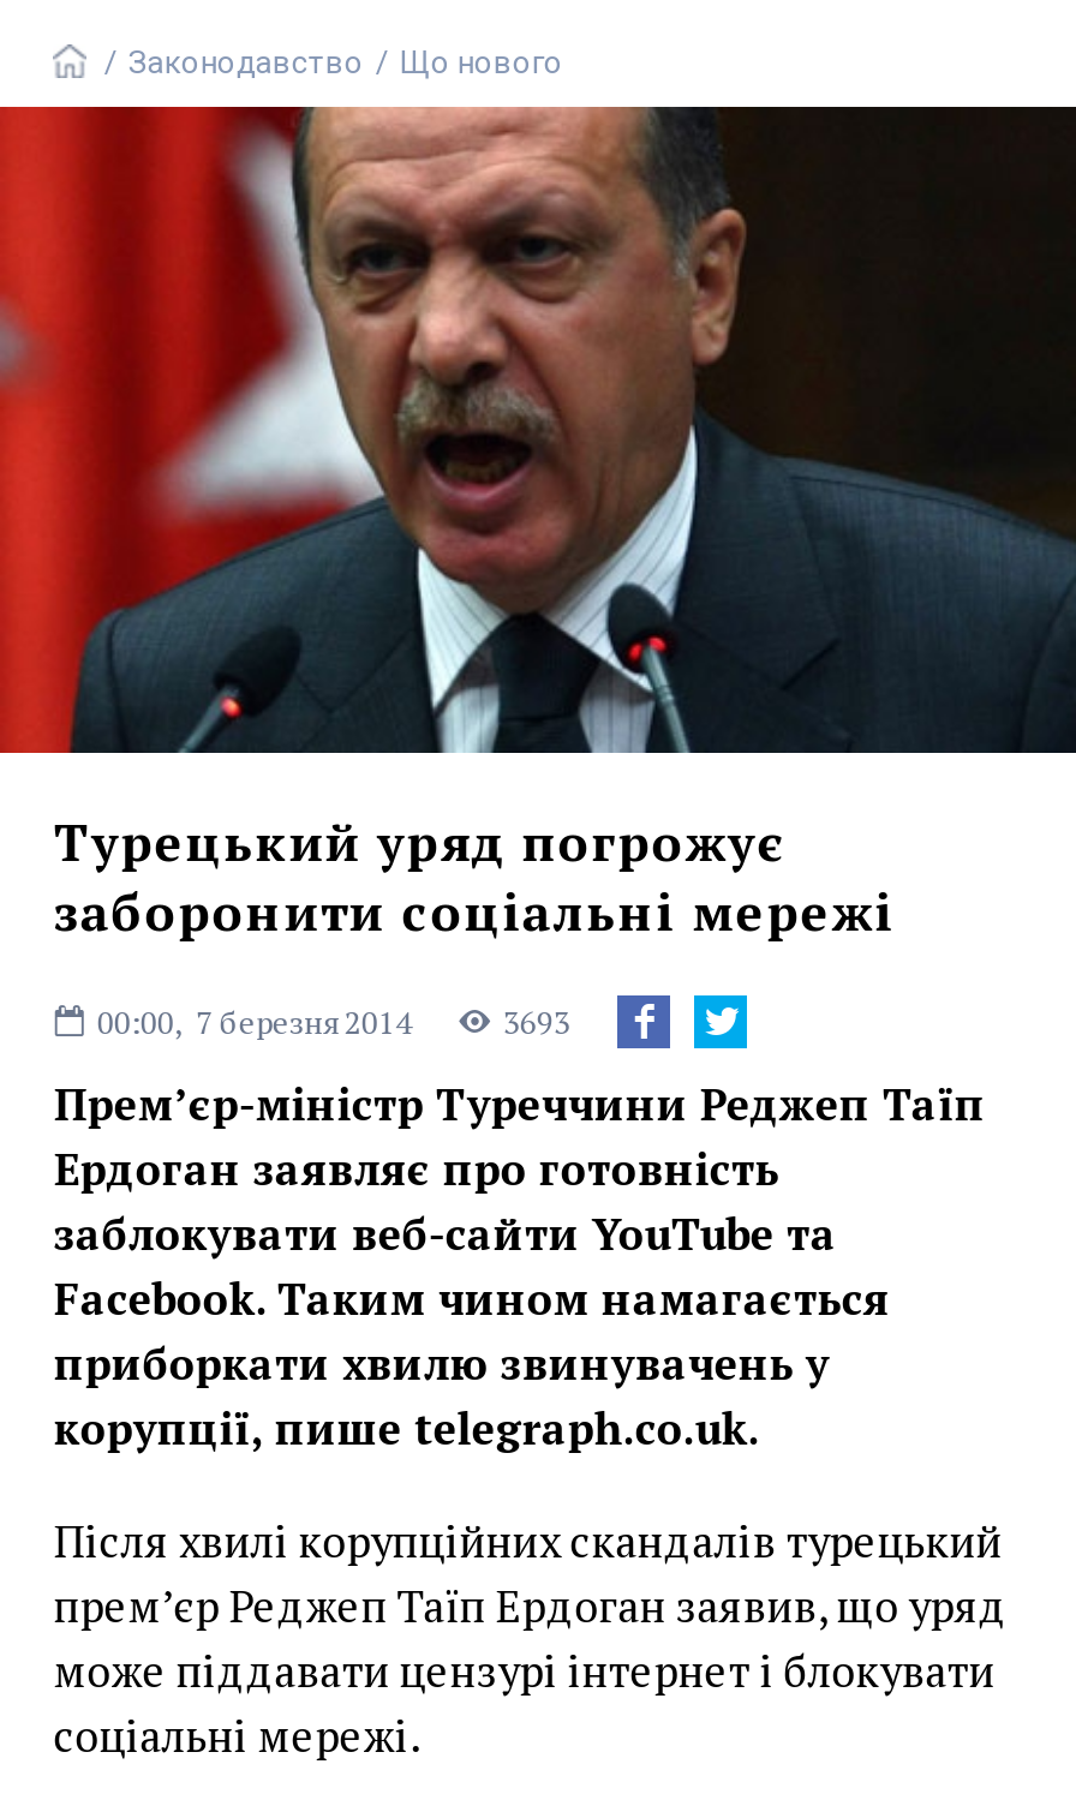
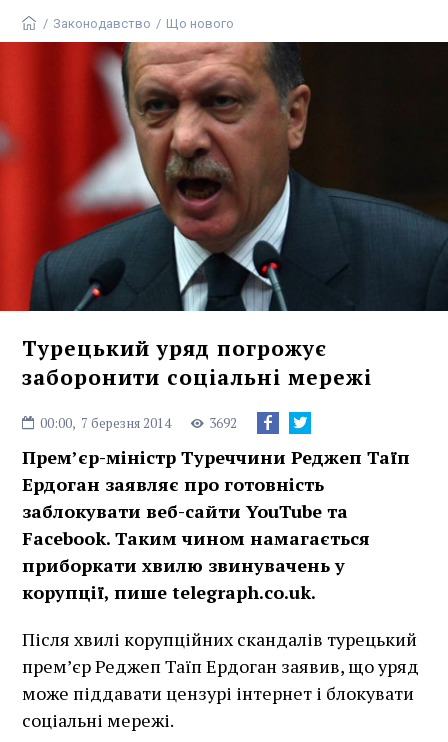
[503,999,570,1043] 3693 -> [209,414,237,432] 3692

